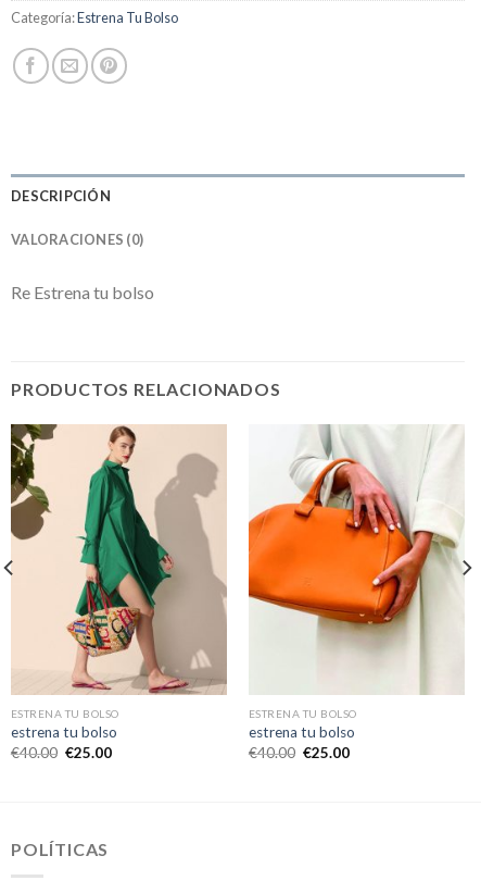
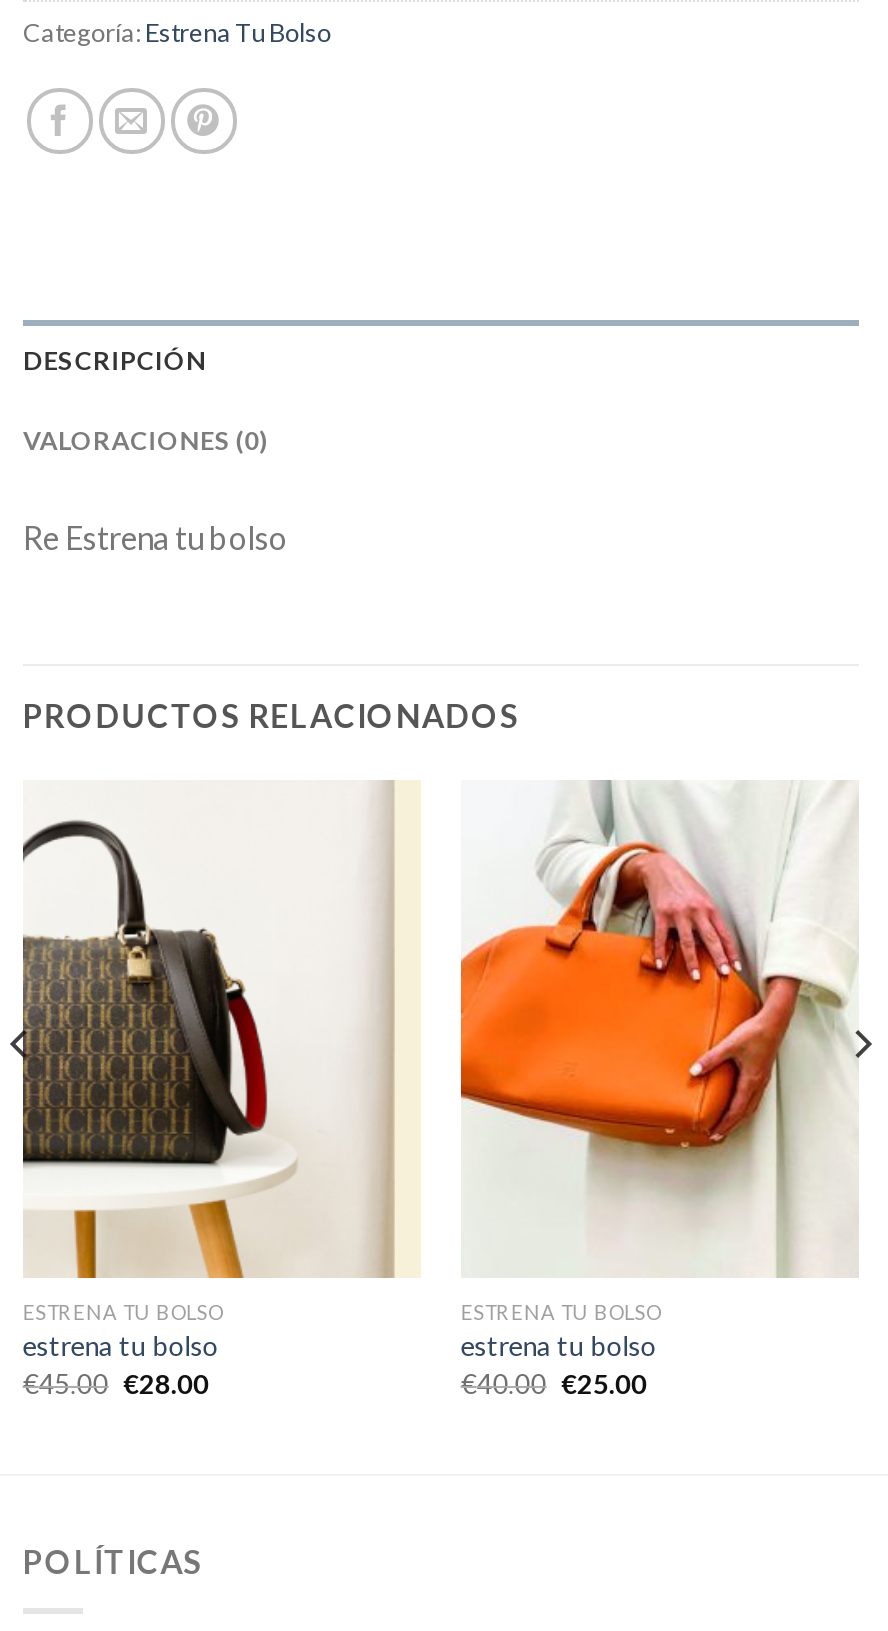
[10,423,227,695] [image] -> [21,780,419,1280] [image]
[11,744,112,761] €40.00 €25.00 -> [23,1367,209,1399] €45.00 €28.00

